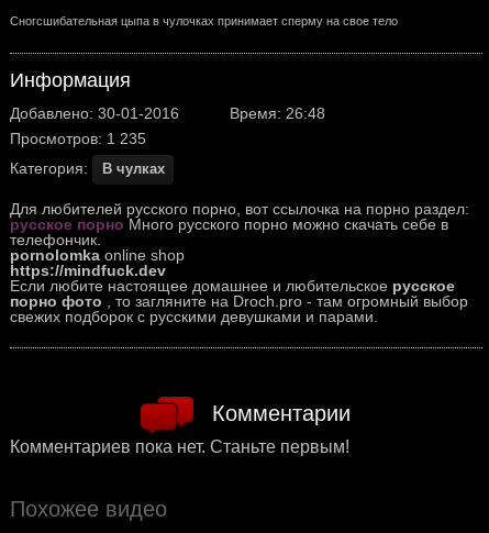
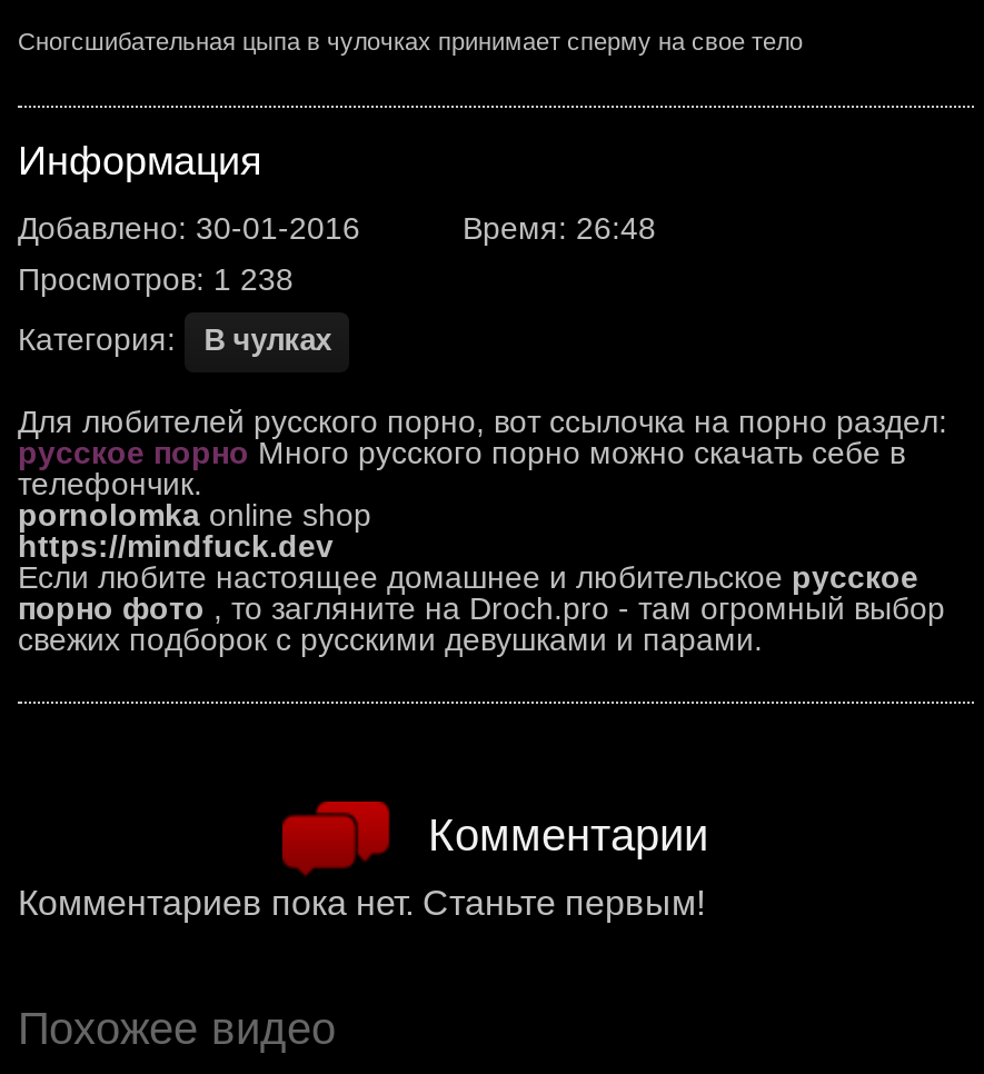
[10,129,146,147] Просмотров: 1 235 -> [18,260,294,296] Просмотров: 1 238

